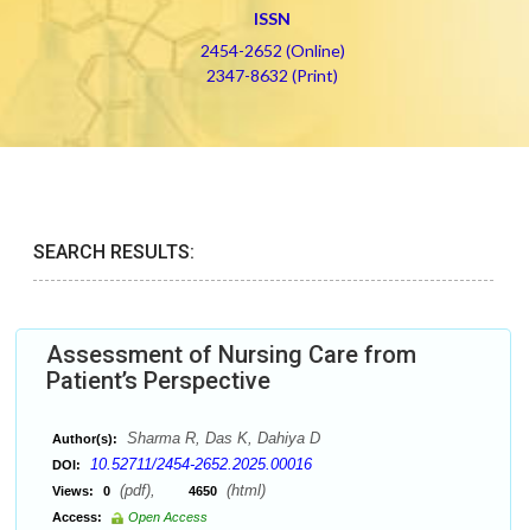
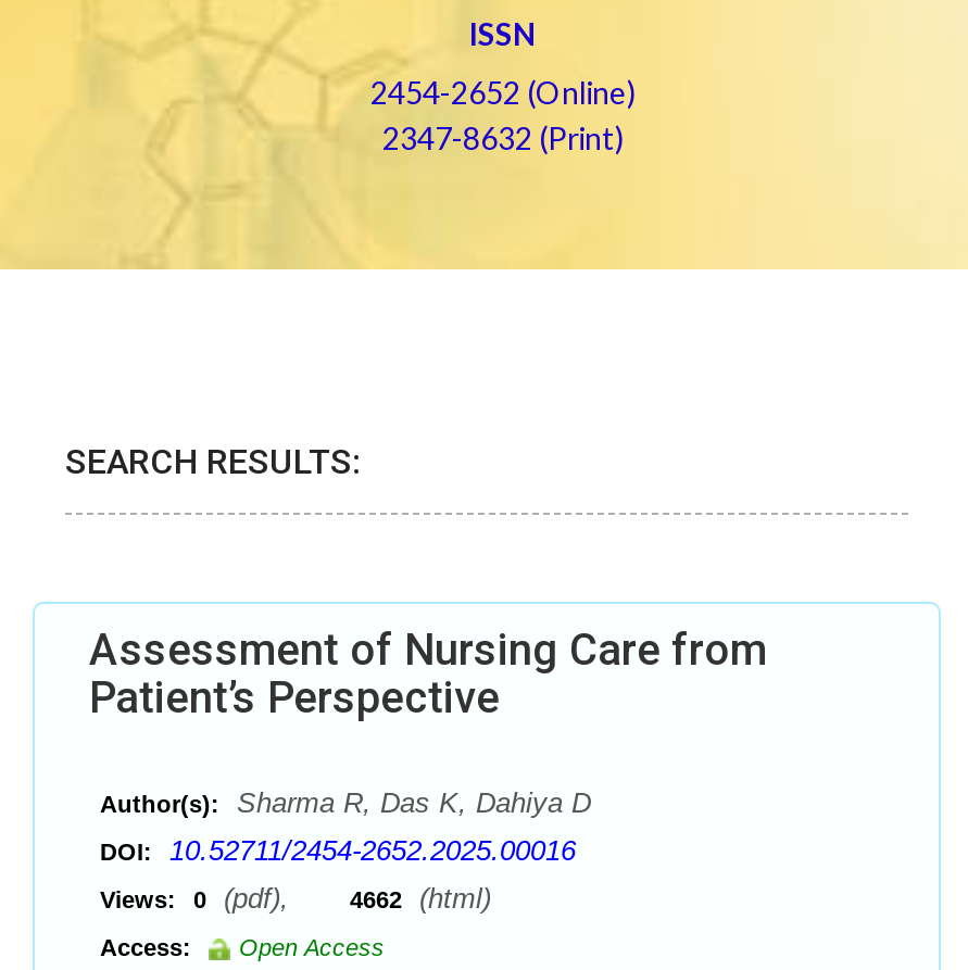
[52,481,266,499] Views: 0 (pdf), 4650 (html) -> [100,882,491,915] Views: 0 (pdf), 4662 (html)

